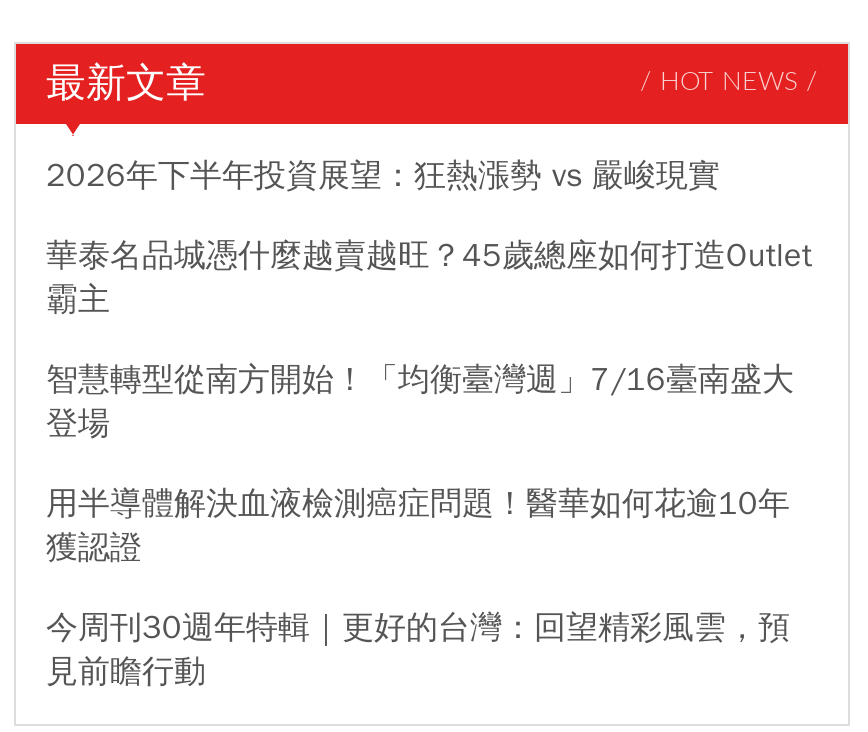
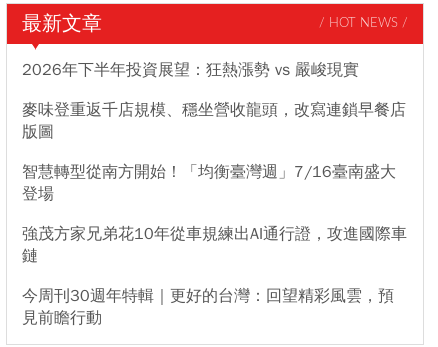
[46,236,812,320] 華泰名品城憑什麼越賣越旺？45歲總座如何打造Outlet | 霸主 -> [22,100,406,142] 麥味登重返千店規模、穩坐營收龍頭，改寫連鎖早餐店 | 版圖
[46,484,790,568] 用半導體解決血液檢測癌症問題！醫華如何花逾10年 | 獲認證 -> [22,224,407,266] 強茂方家兄弟花10年從車規練出AI通行證，攻進國際車 | 鏈

